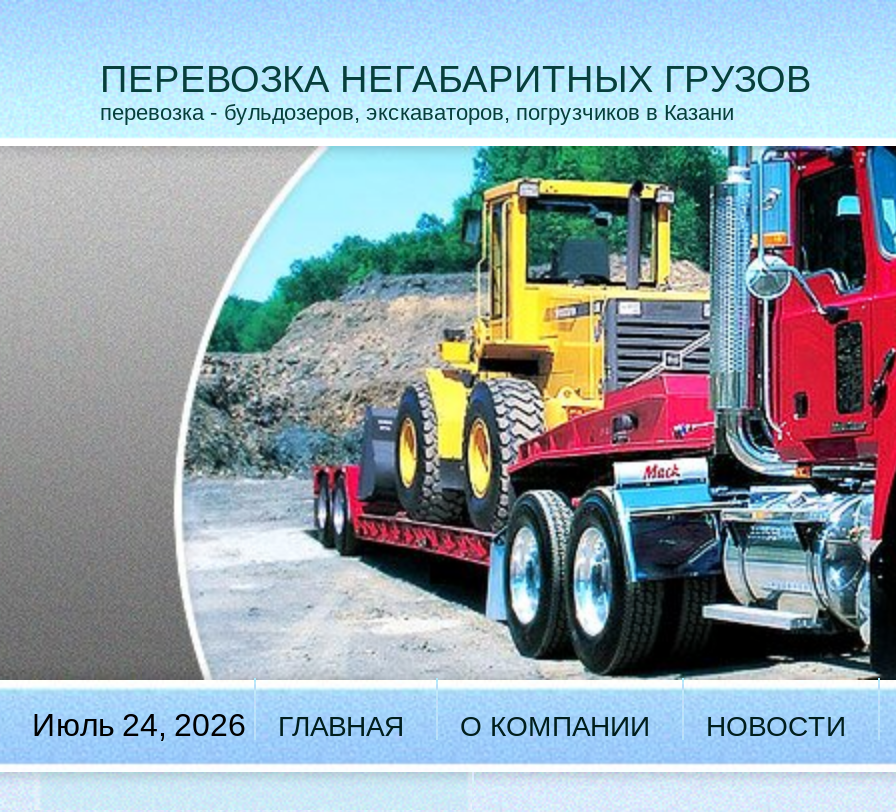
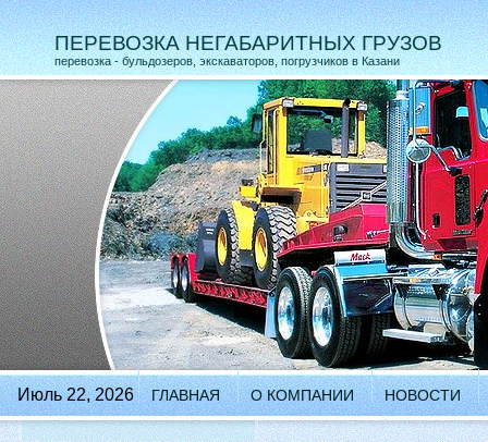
[32,708,846,742] Июль 24, 2026 ГЛАВНАЯ О КОМПАНИИ НОВОСТИ -> [17,385,461,404] Июль 22, 2026 ГЛАВНАЯ О КОМПАНИИ НОВОСТИ

